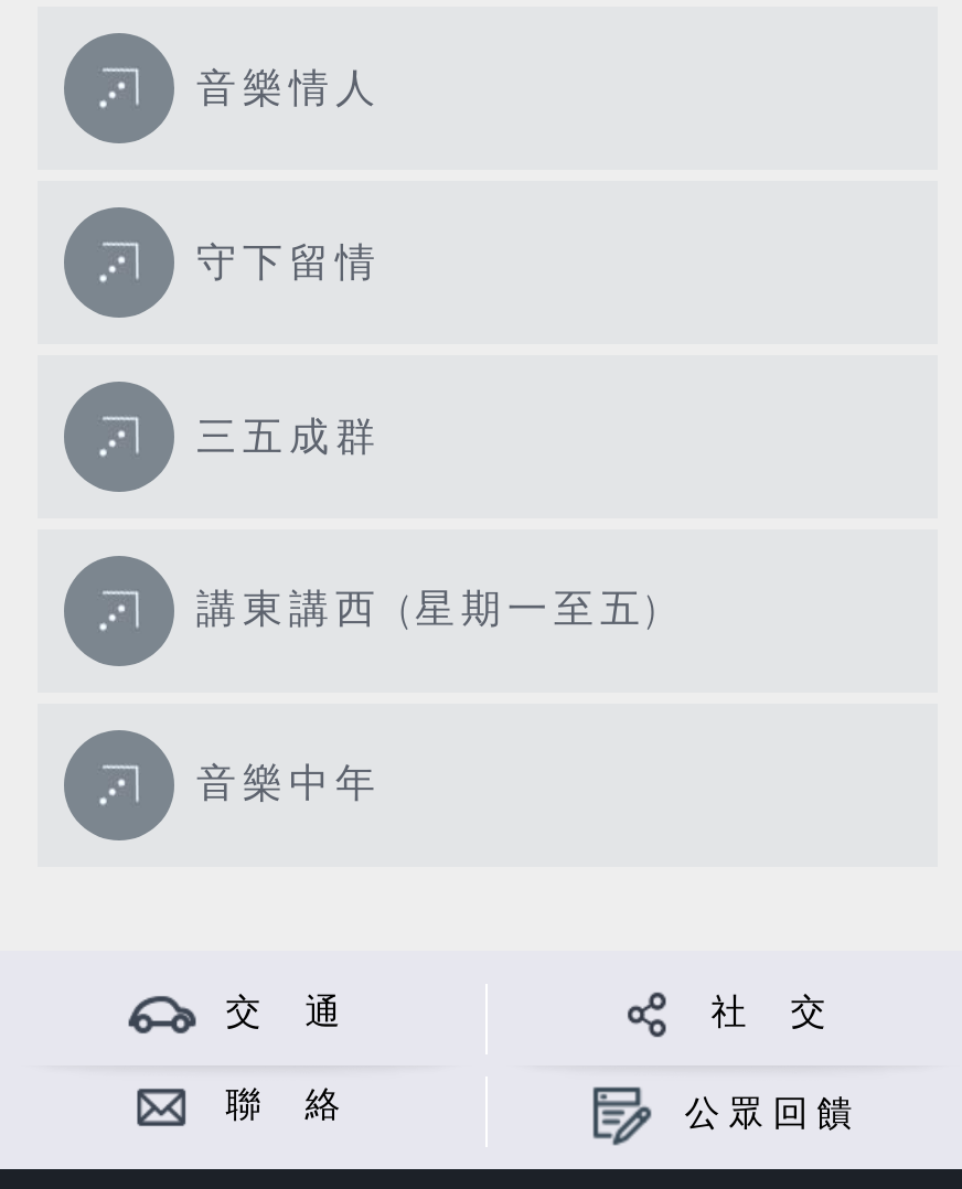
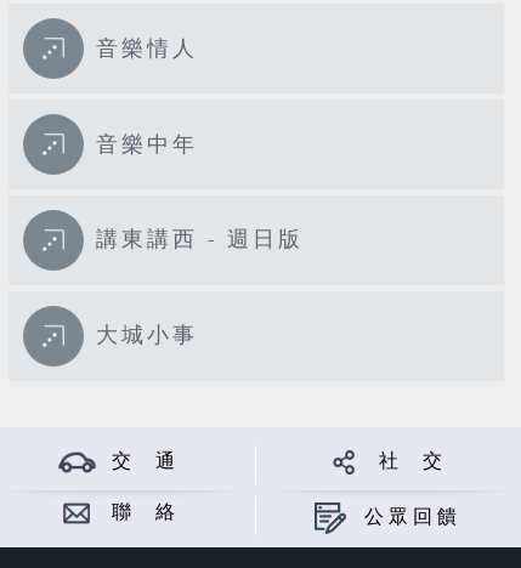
[196,239,382,286] 守下留情 -> none
[196,413,382,459] 三五成群 -> none
[196,587,662,633] 講東講西 (星期一至五) -> none
moved [196,761,382,807] -> [96,132,198,157]: 音樂中年
none -> [96,227,304,253] 講東講西 - 週日版
none -> [96,323,198,348] 大城小事

